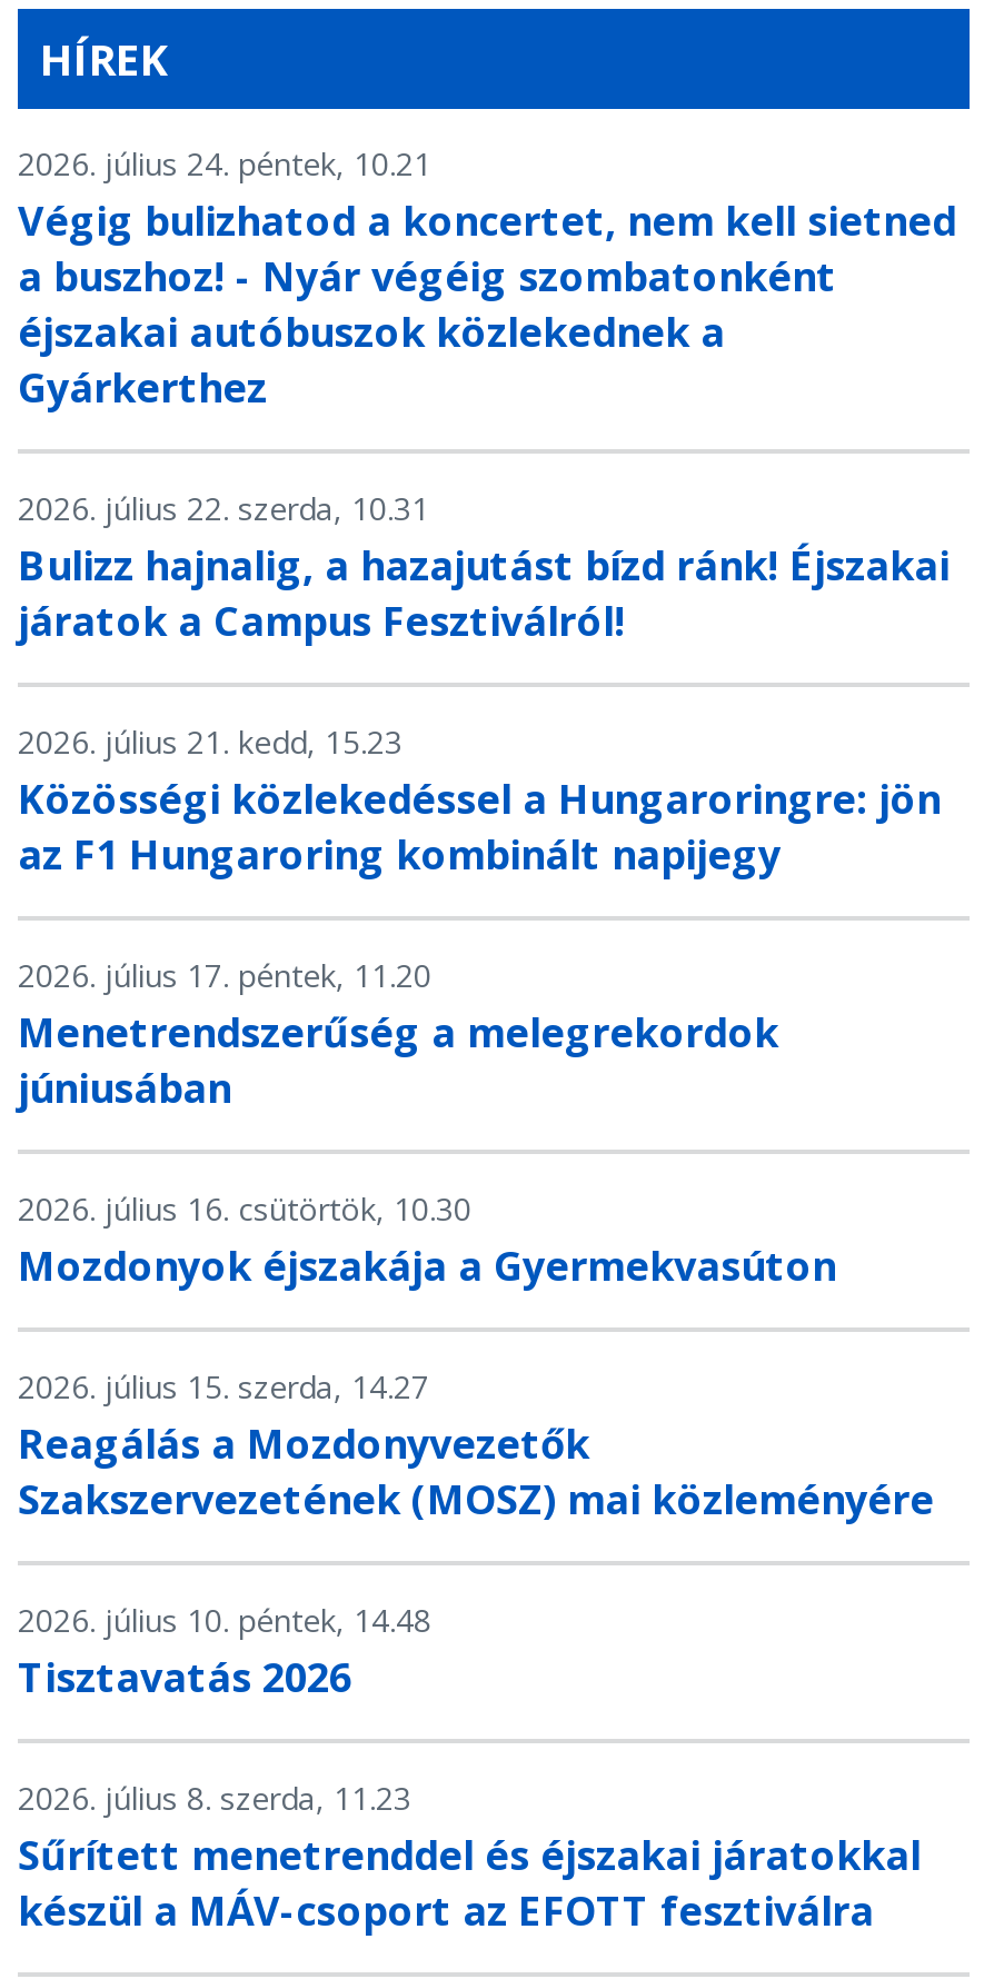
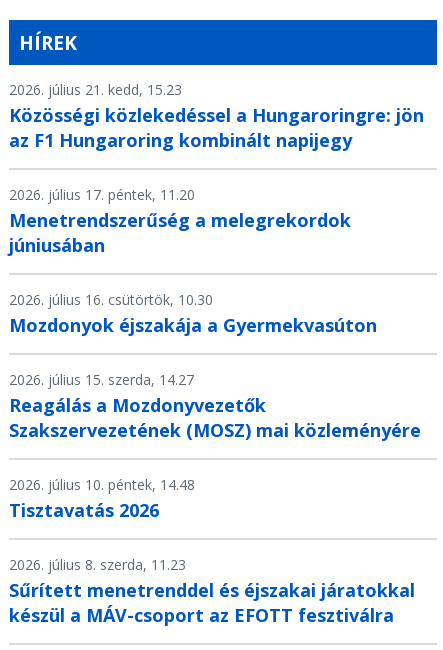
[18,143,956,647] 2026. július 24. péntek, 10.21 | Végig bulizhatod a koncertet, nem kell sietned | a buszhoz! - Nyár végéig szombatonként | éjszakai autóbuszok közlekednek a | Gyárkerthez | 2026. július 22. szerda, 10.31 | Bulizz hajnalig, a hazajutást bízd ránk! Éjszakai | járatok a Campus Fesztiválról! -> none

